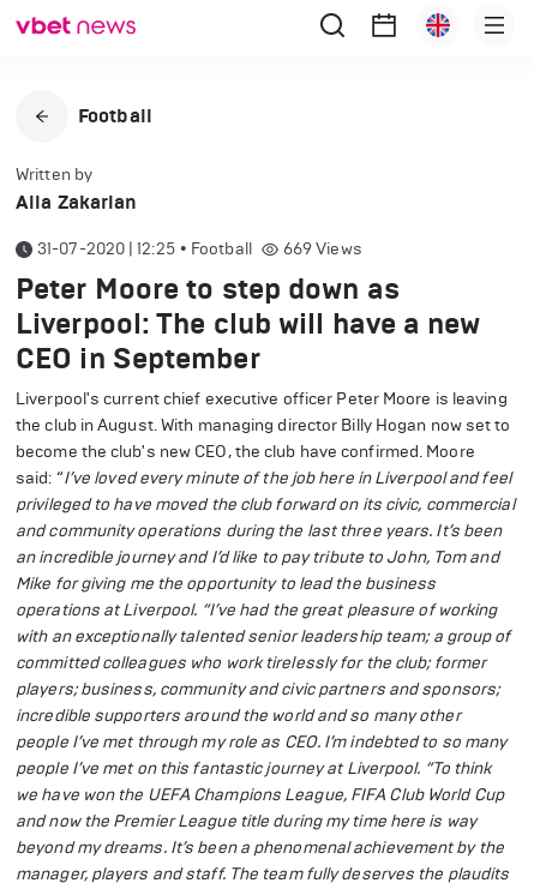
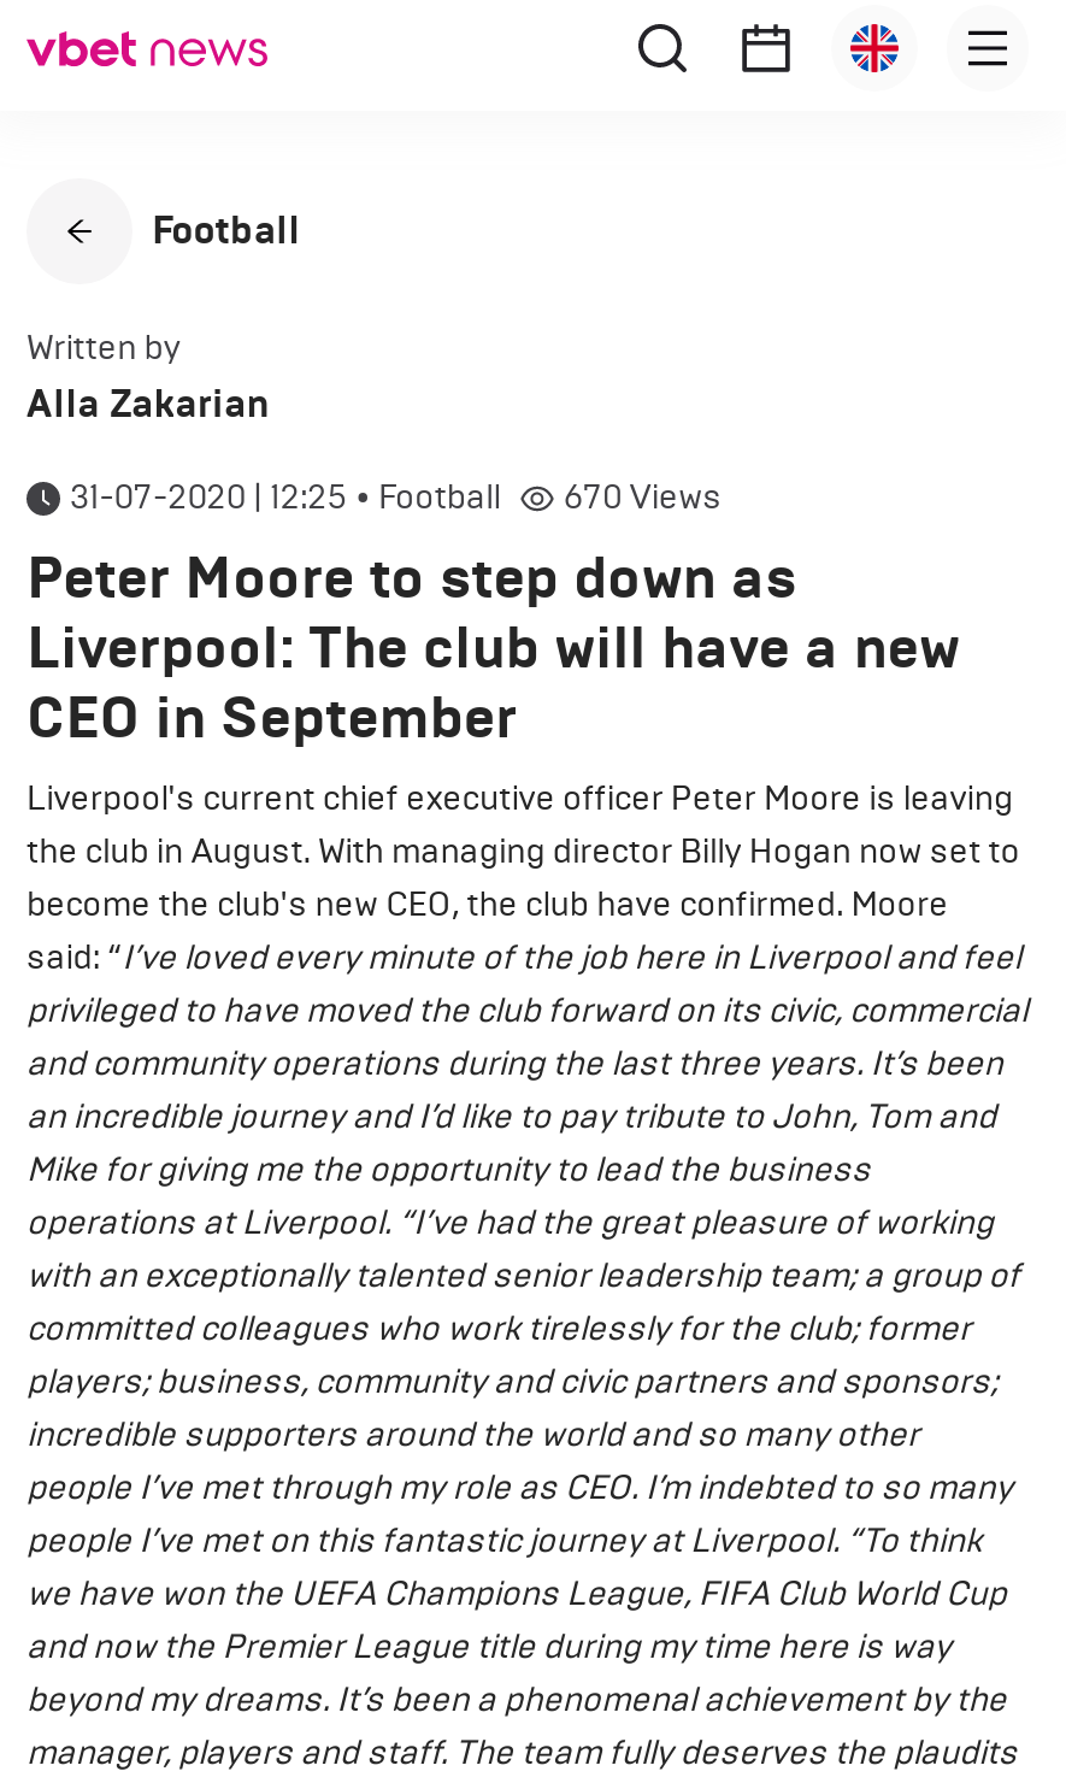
[283,239,362,259] 669 Views -> [563,477,722,518] 670 Views

